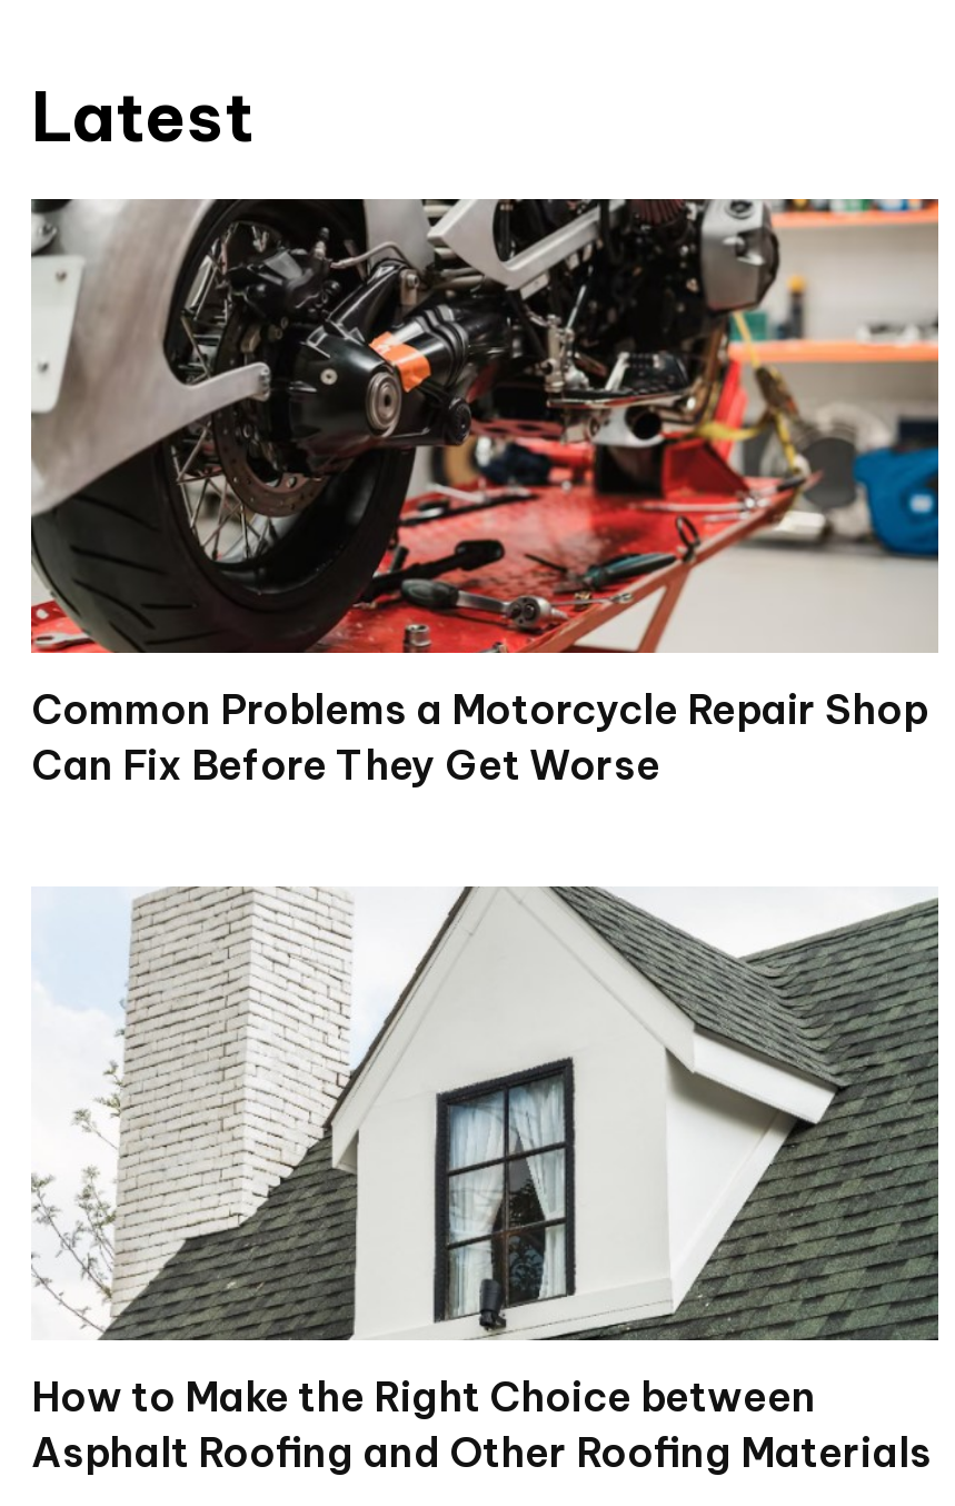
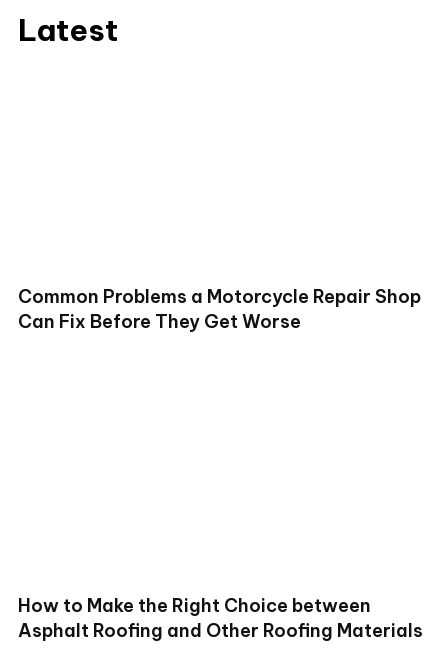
[29,197,941,655] [image] -> none
[29,884,941,1342] [image] -> none

